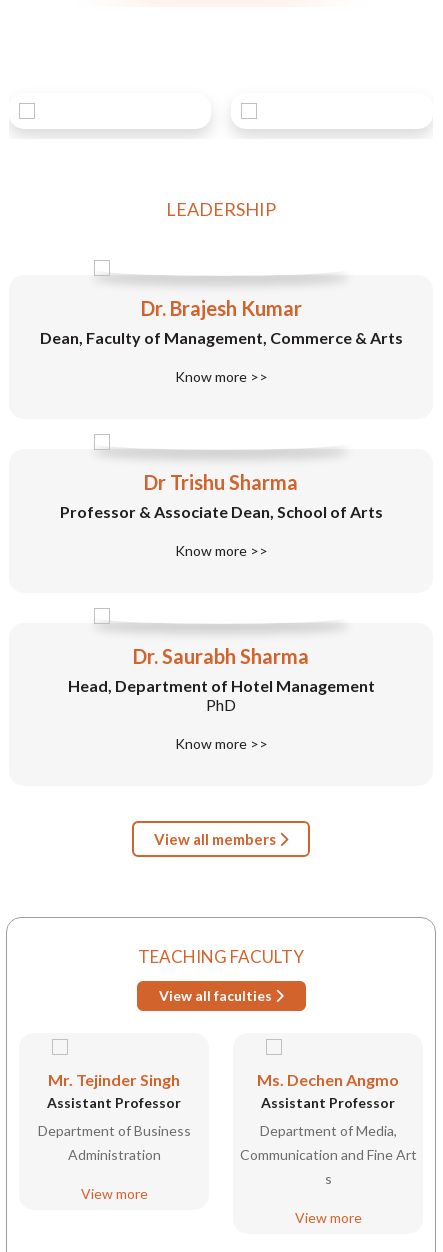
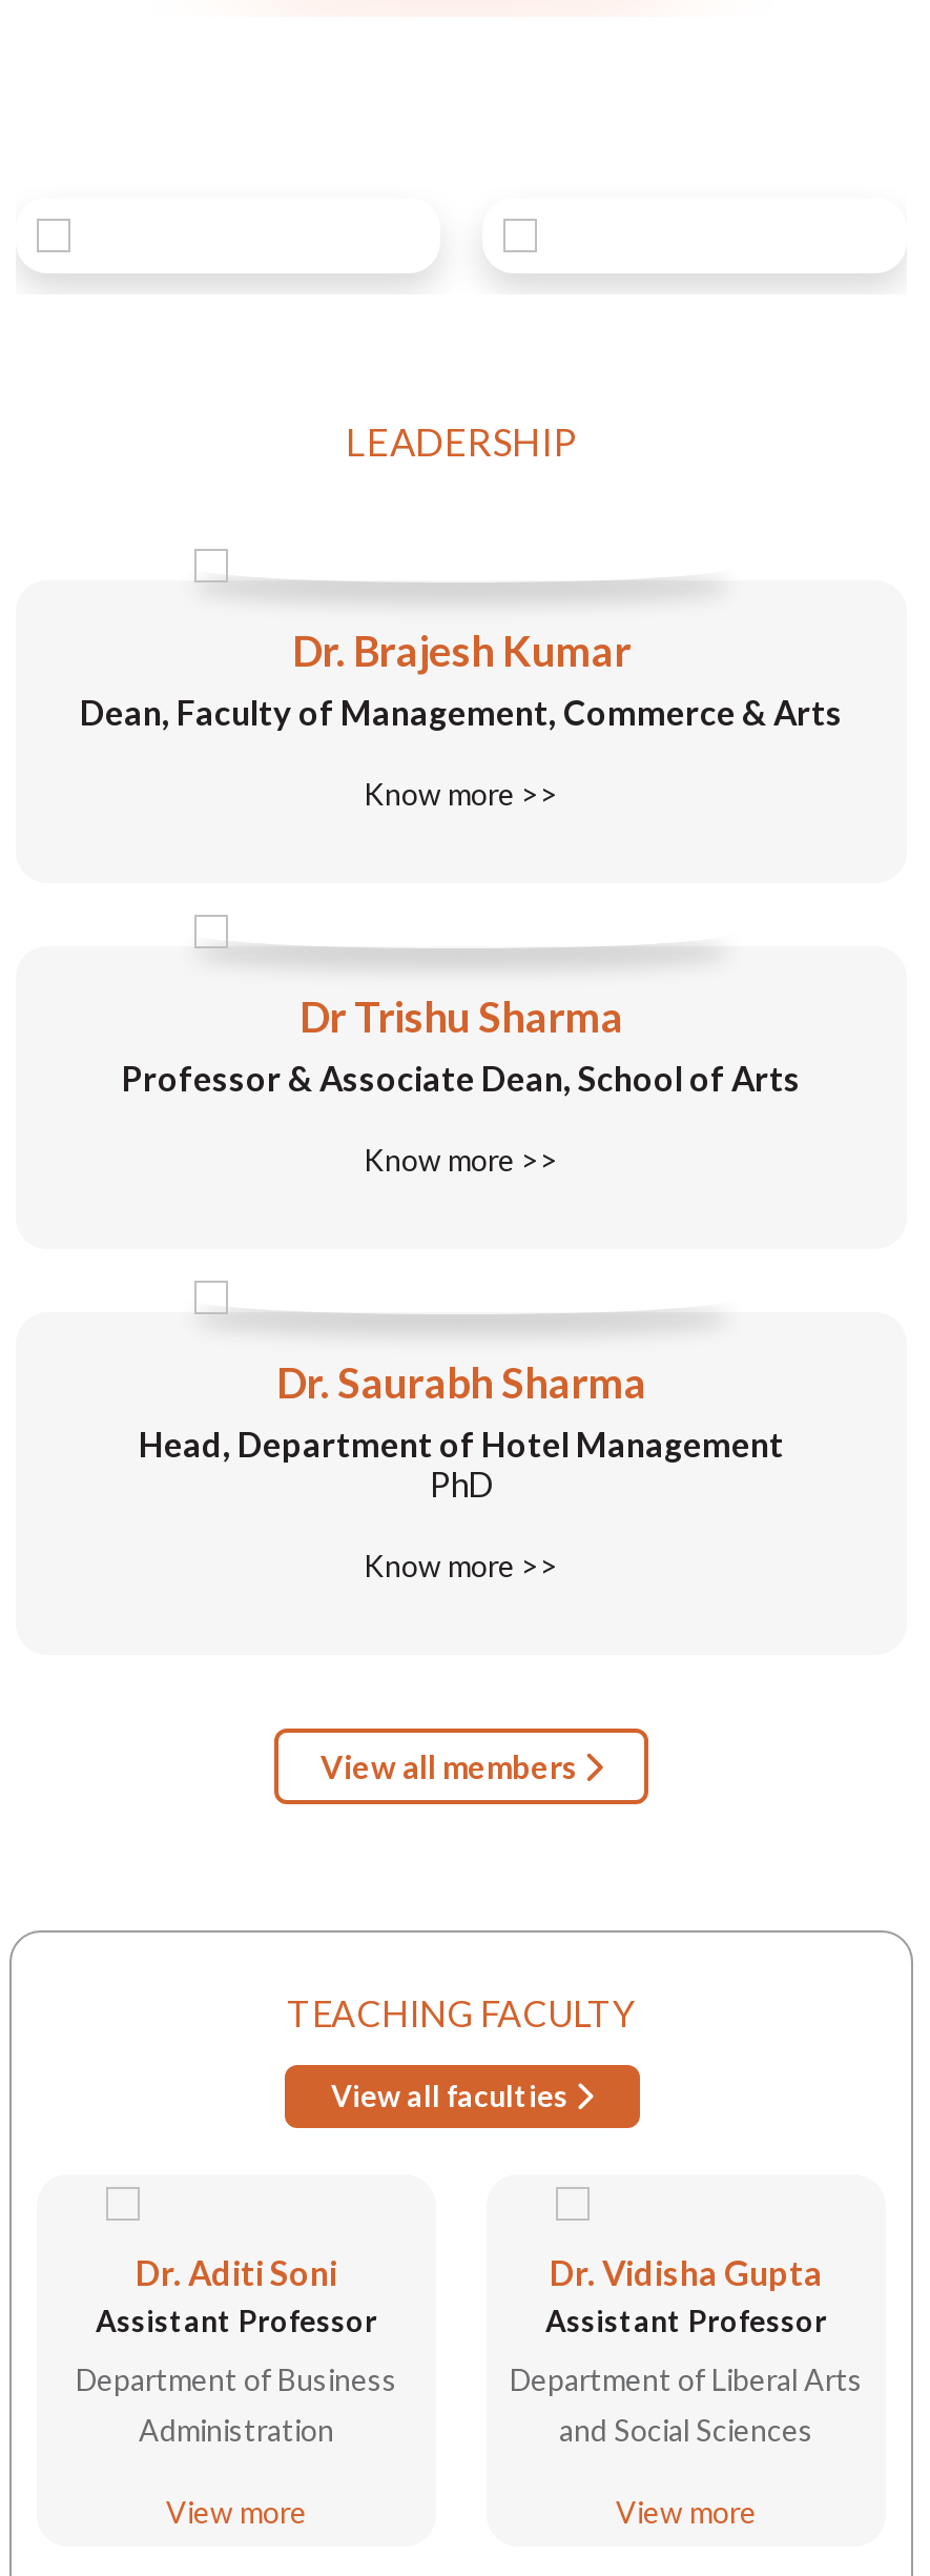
[48,1070,180,1089] Mr. Tejinder Singh -> [136,2252,337,2292] Dr. Aditi Soni
[257,1070,399,1089] Ms. Dechen Angmo -> [550,2252,823,2292] Dr. Vidisha Gupta
[239,1122,416,1187] Department of Media, | Communication and Fine Art | s -> [510,2362,863,2448] Department of Liberal Arts | and Social Sciences

